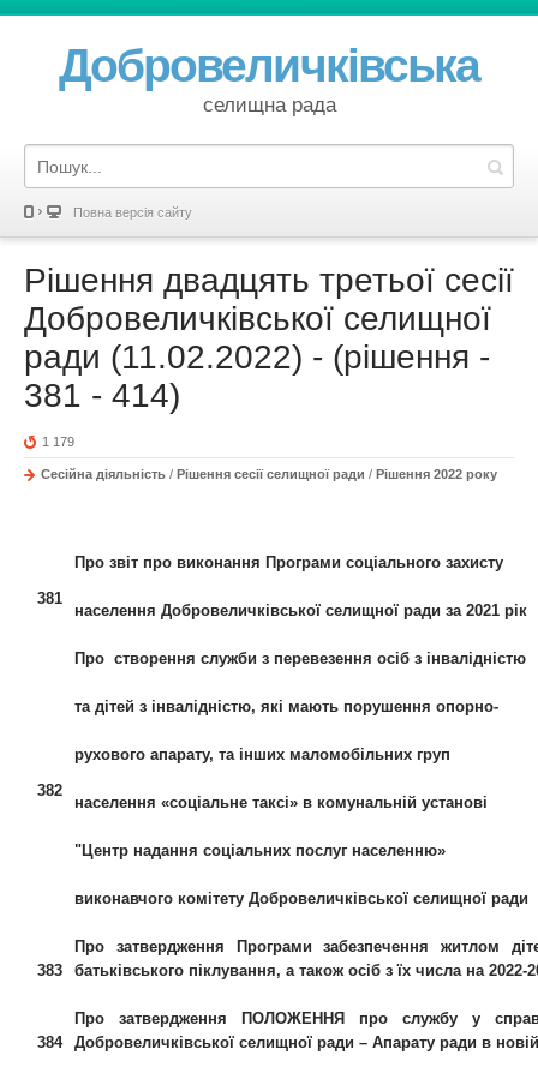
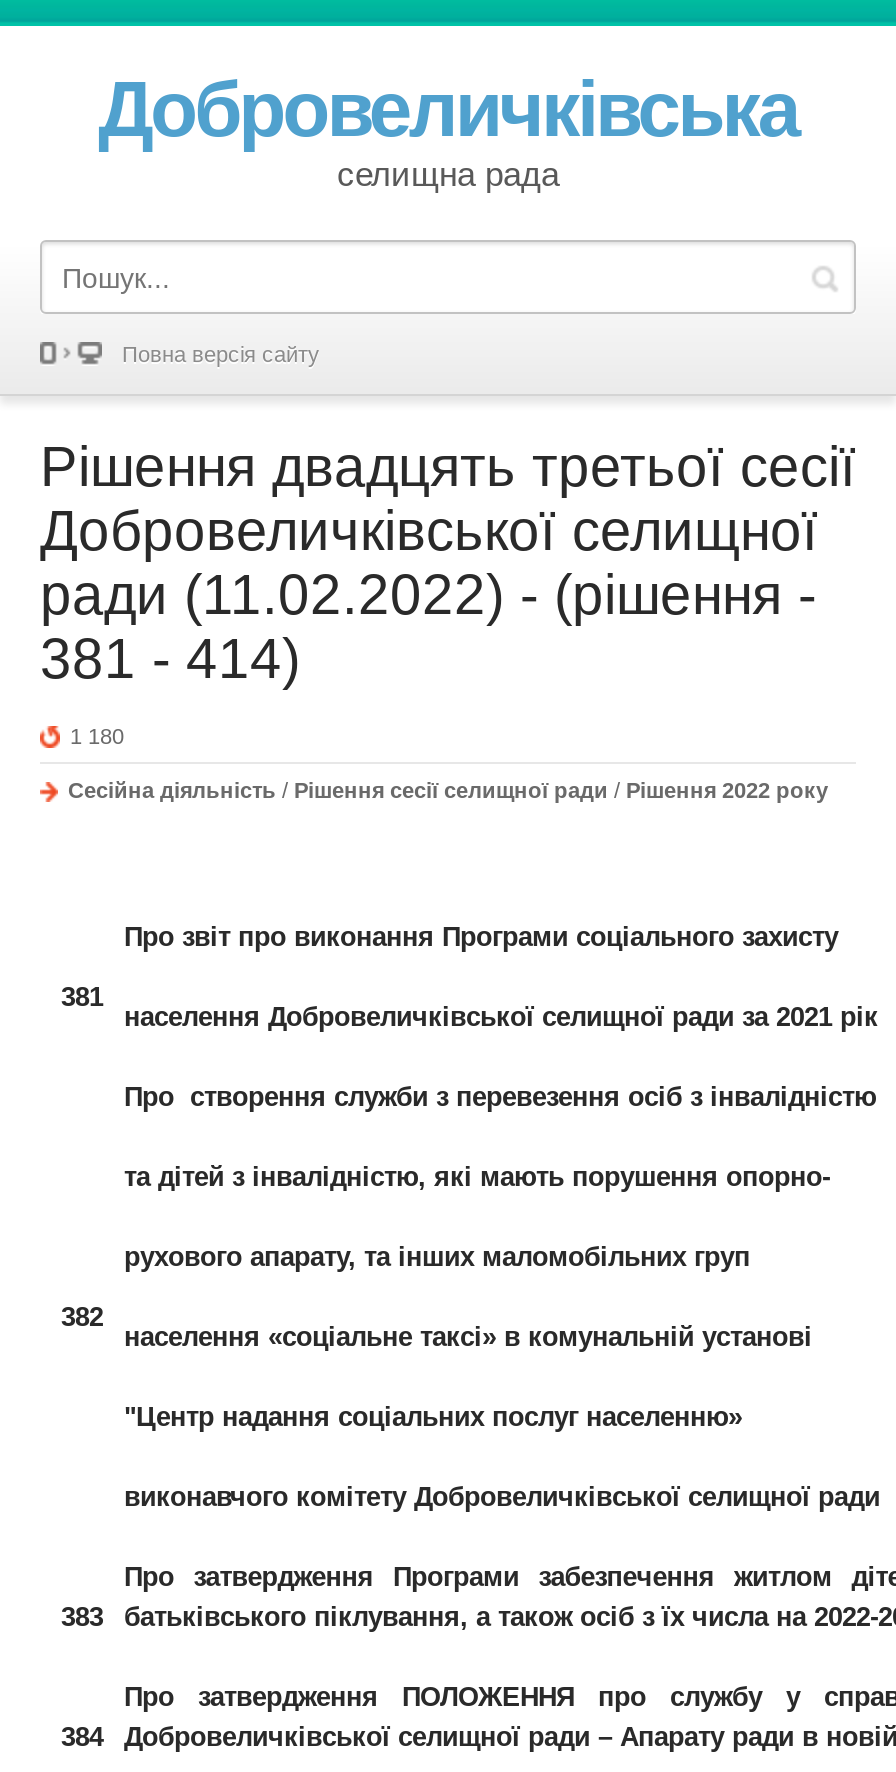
[42,434,74,449] 1 179 -> [70,724,124,748] 1 180

